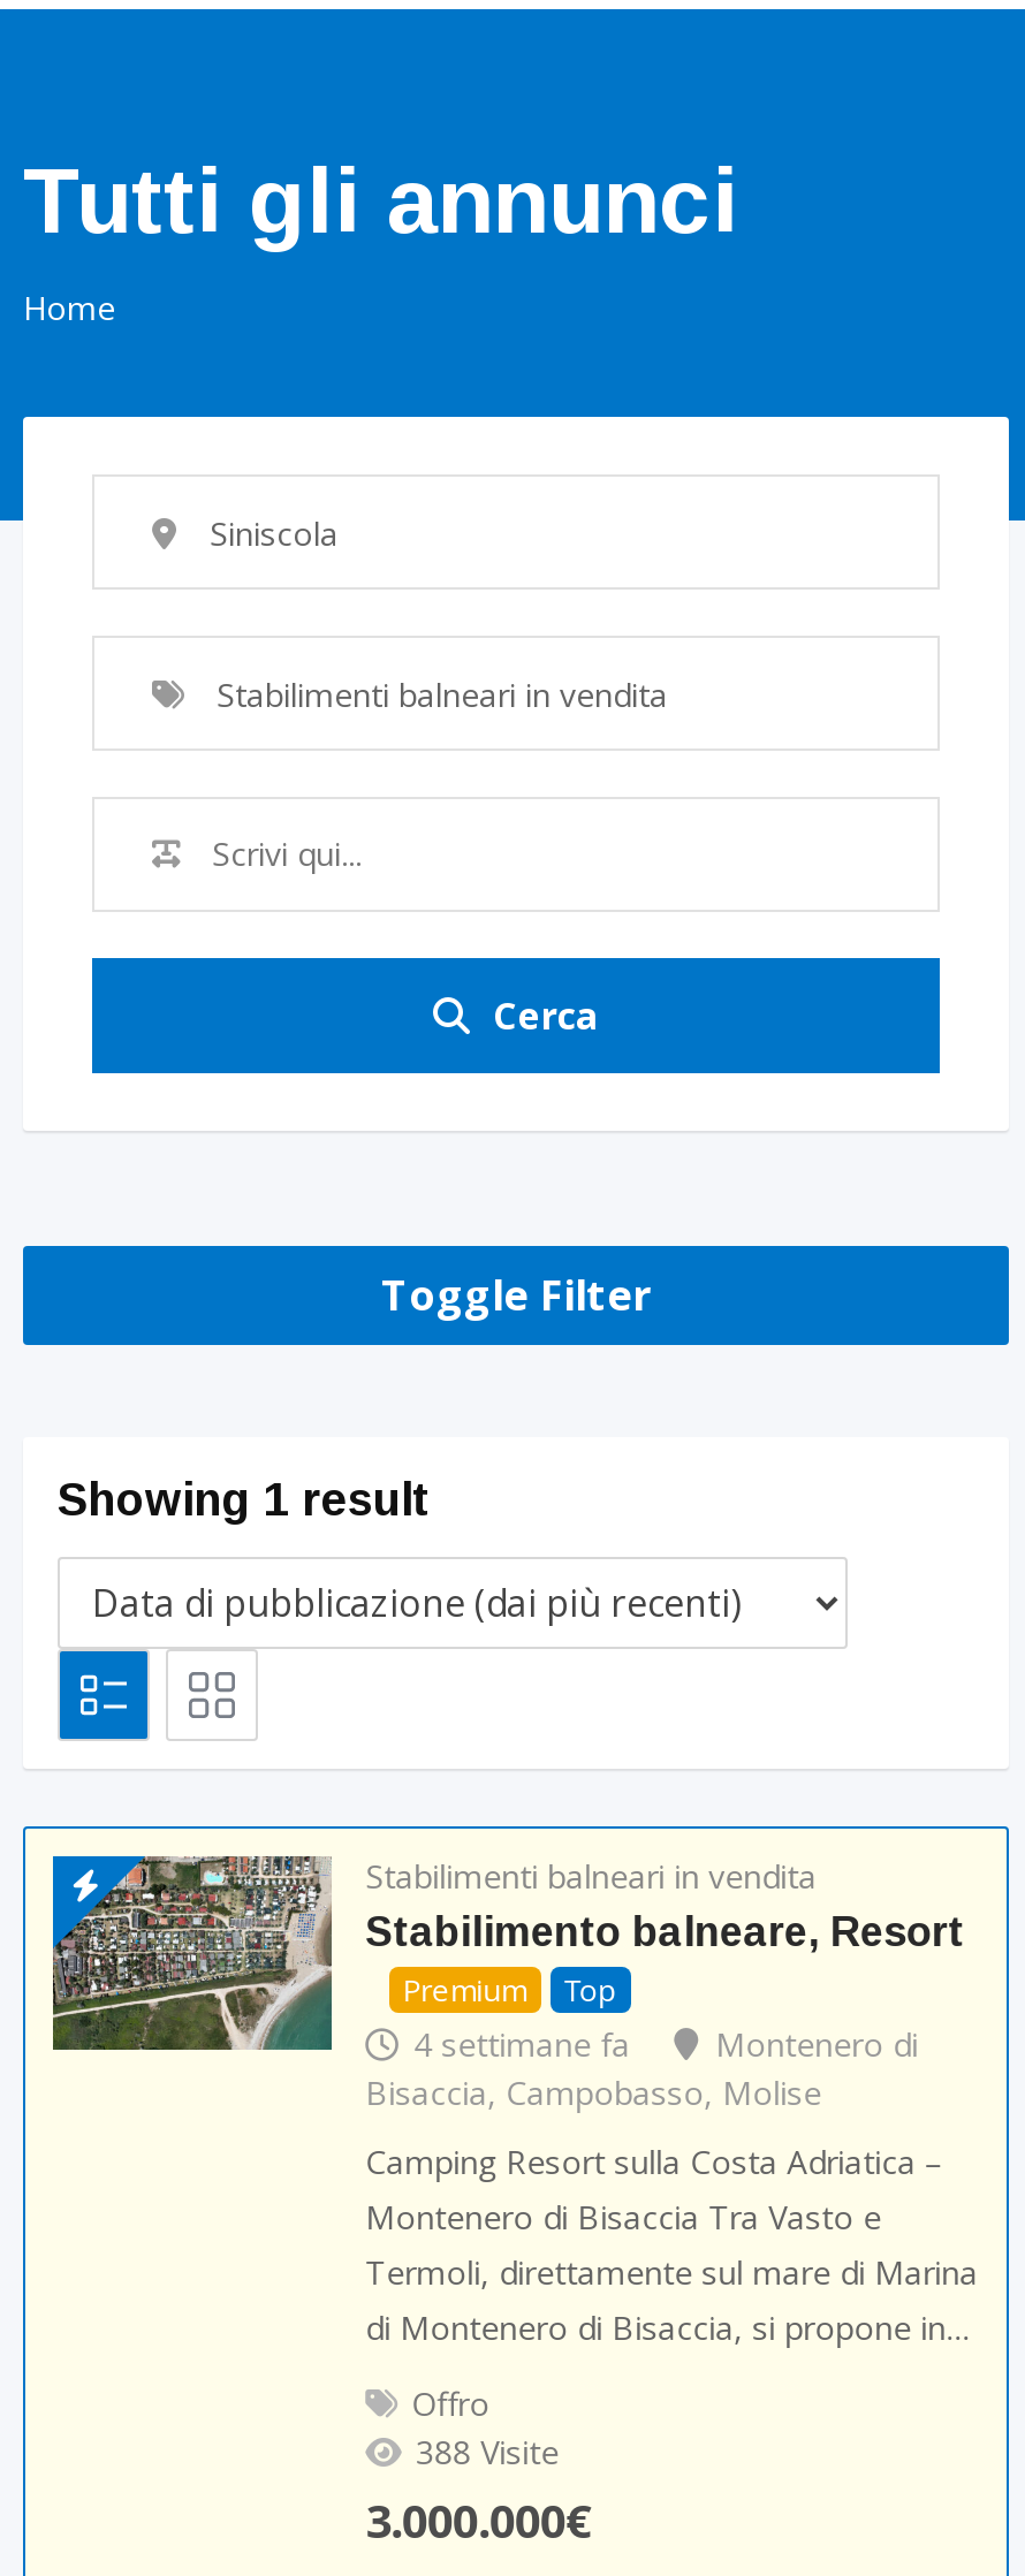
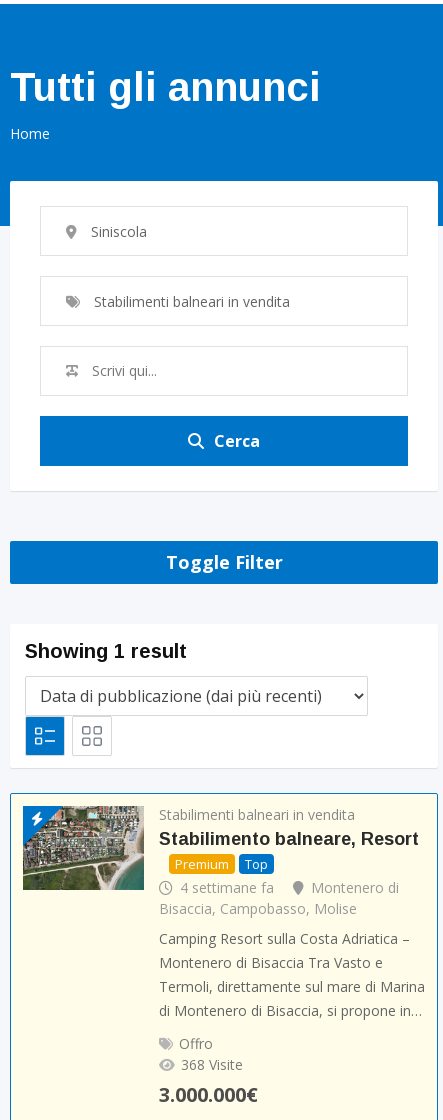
[416,2429,559,2473] 388 Visite -> [181,1055,243,1074] 368 Visite

